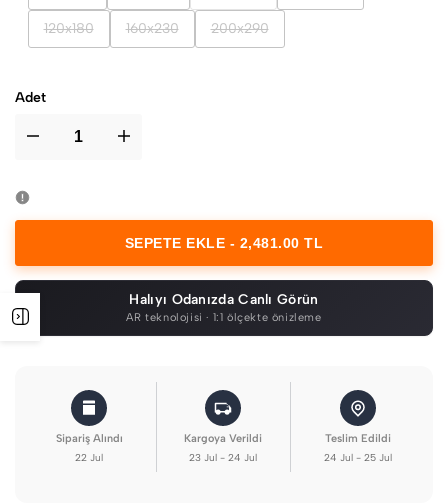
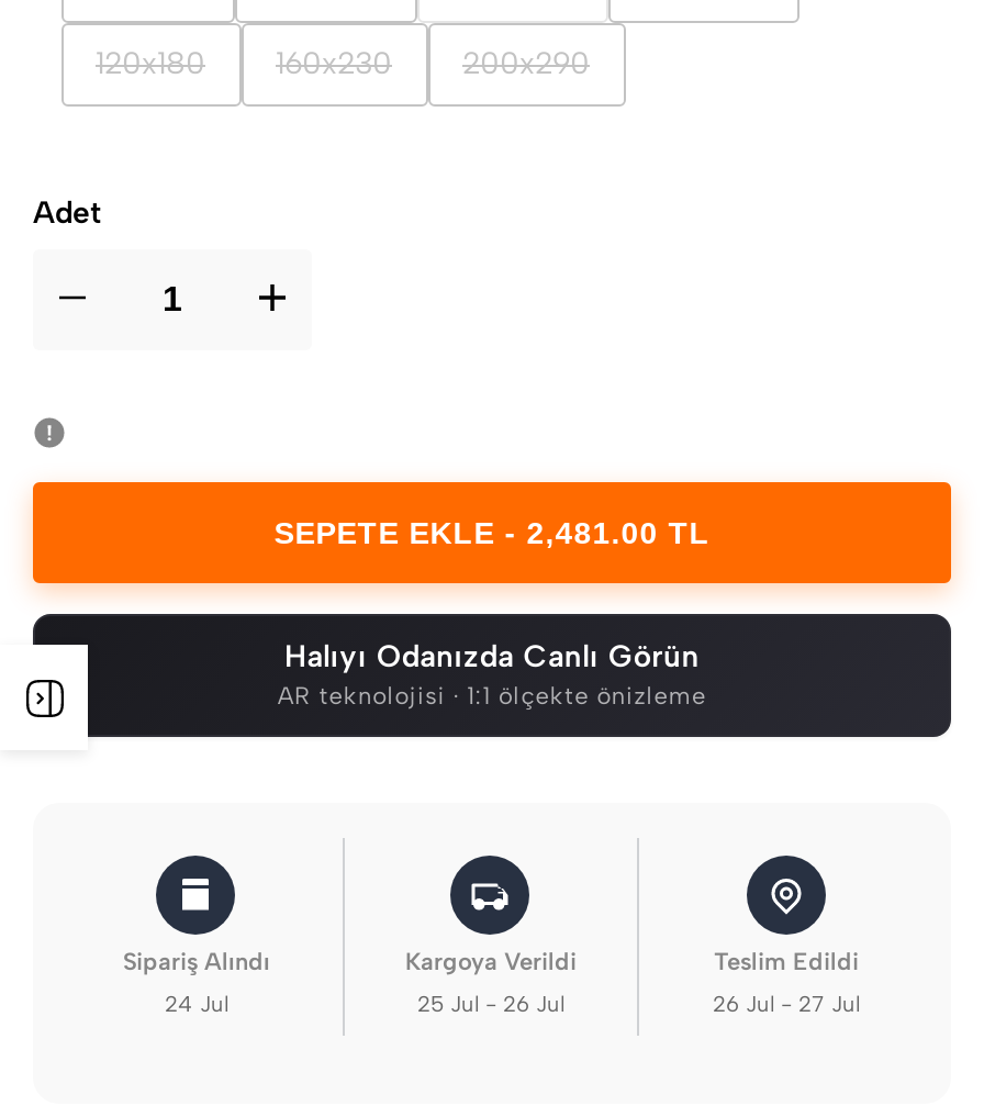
[75,451,103,464] 22 Jul -> [165,990,228,1019] 24 Jul
[189,451,257,464] 23 Jul - 24 Jul -> [417,990,564,1019] 25 Jul - 26 Jul
[324,451,392,464] 24 Jul - 25 Jul -> [713,990,860,1019] 26 Jul - 27 Jul

